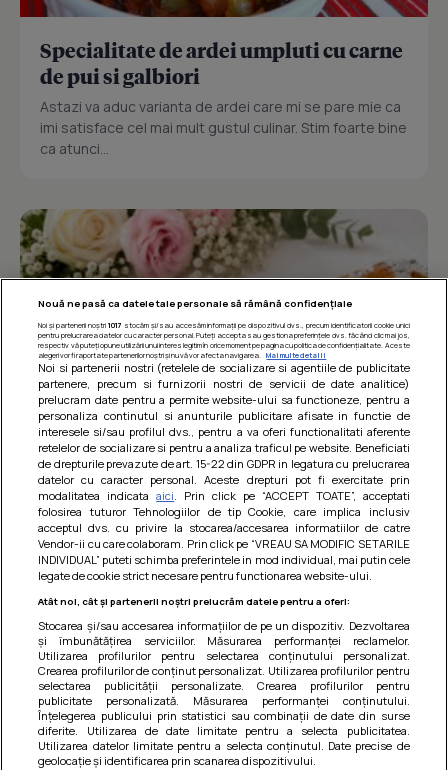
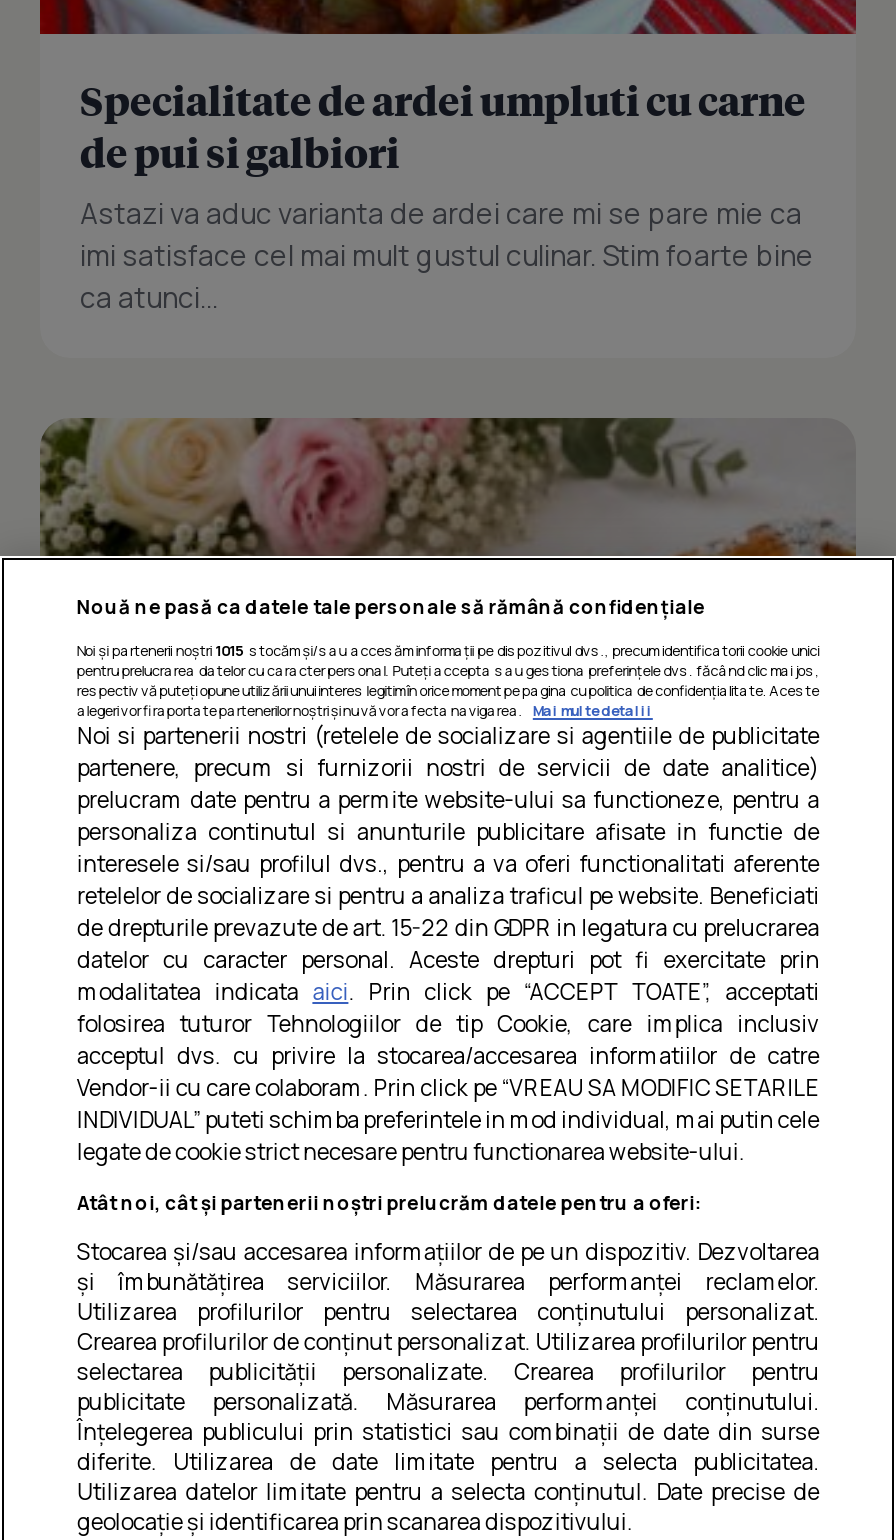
[38,320,410,330] Noi și partenerii noștri 1017 stocăm și/sau accesăm informații pe dispozitivul dvs., precum identificatorii cookie unici -> [77,639,819,659] Noi și partenerii noștri 1015 stocăm și/sau accesăm informații pe dispozitivul dvs., precum identificatorii cookie unici

